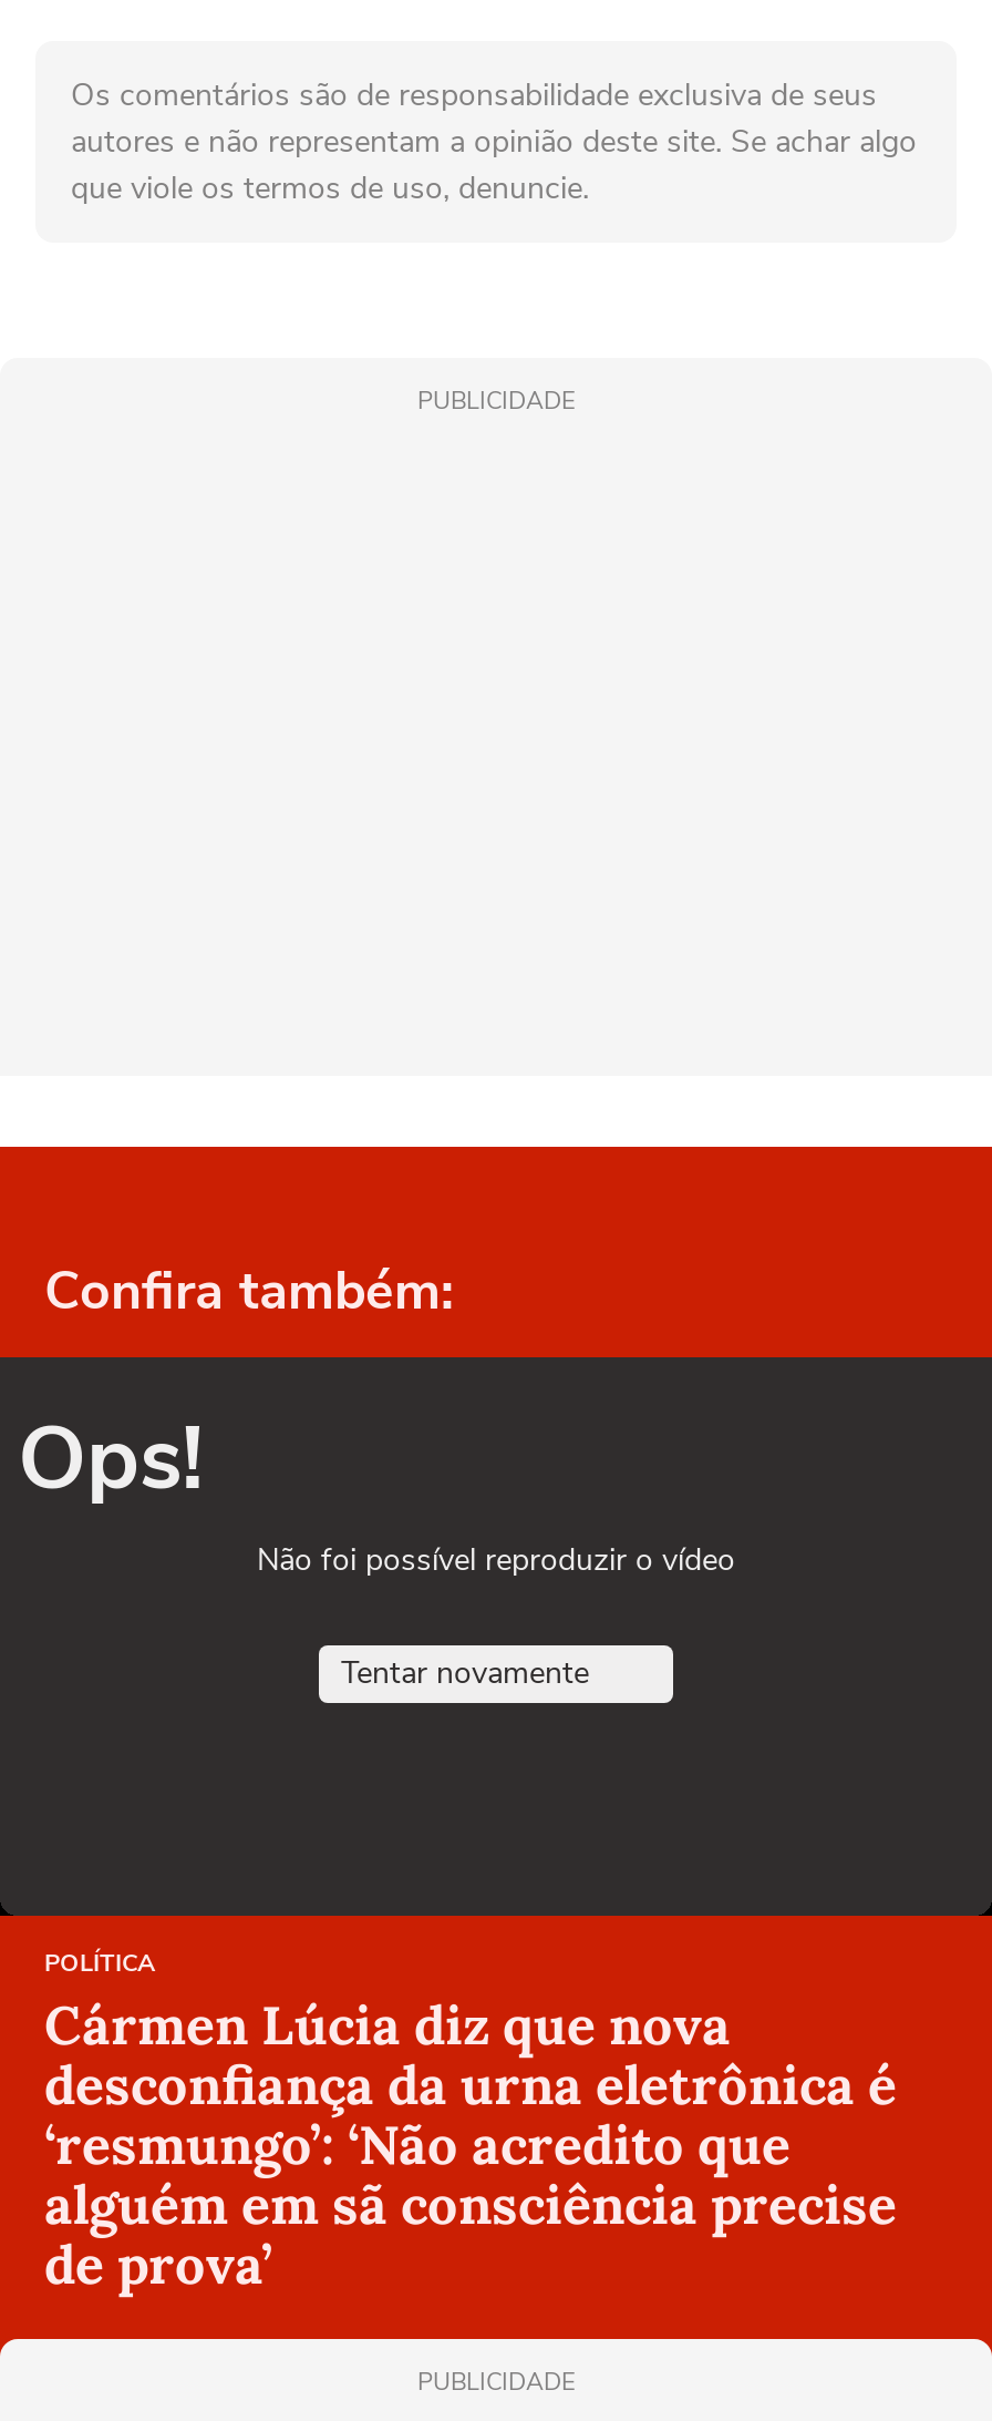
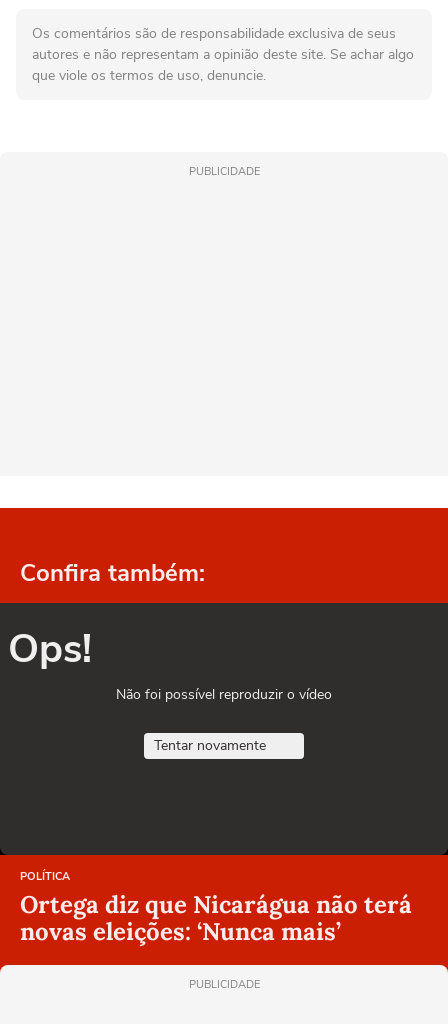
[44,1992,897,2300] Cármen Lúcia diz que nova | desconfiança da urna eletrônica é | ‘resmungo’: ‘Não acredito que | alguém em sã consciência precise | de prova’ -> [20,889,412,947] Ortega diz que Nicarágua não terá | novas eleições: ‘Nunca mais’

